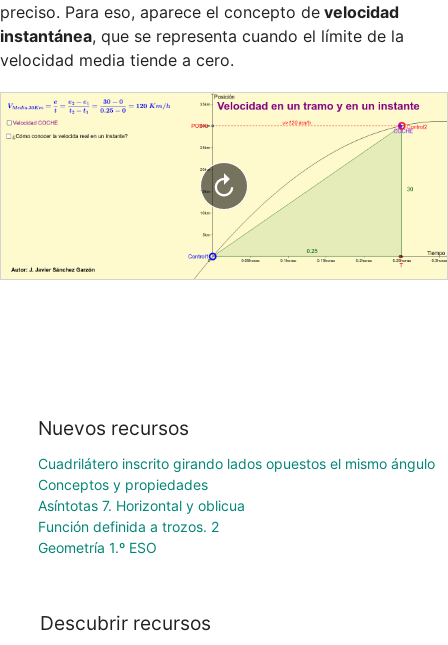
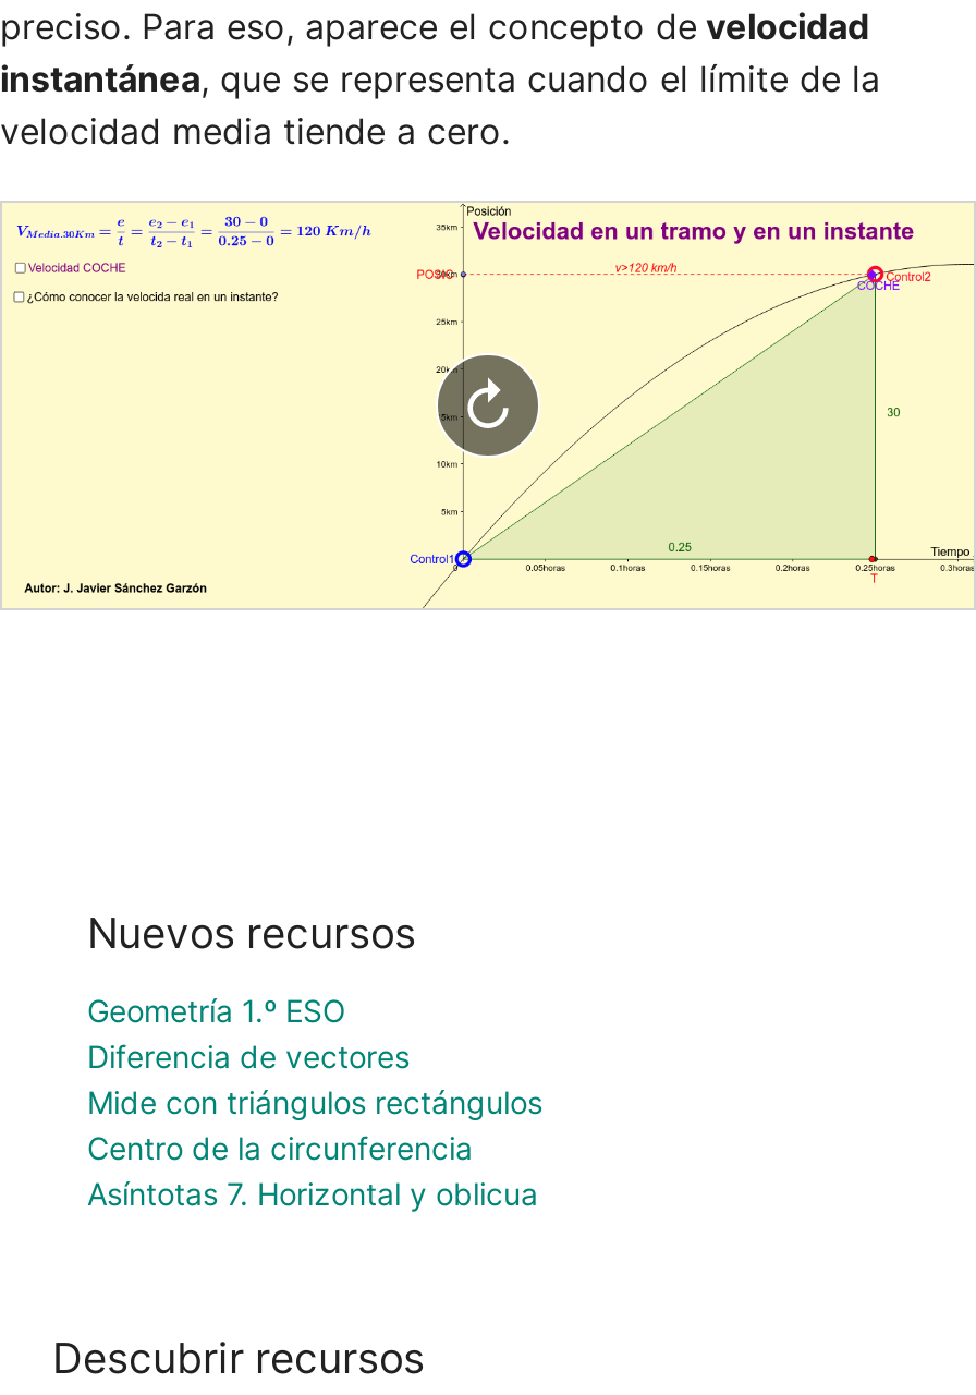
[37,455,434,493] Cuadrilátero inscrito girando lados opuestos el mismo ángulo | Conceptos y propiedades -> [87,1037,542,1166] Diferencia de vectores | Mide con triángulos rectángulos | Centro de la circunferencia
moved [37,497,244,514] -> [87,1174,538,1211]: Asíntotas 7. Horizontal y oblicua
[37,518,218,535] Función definida a trozos. 2 -> none
moved [37,539,156,556] -> [87,991,346,1028]: Geometría 1.º ESO

